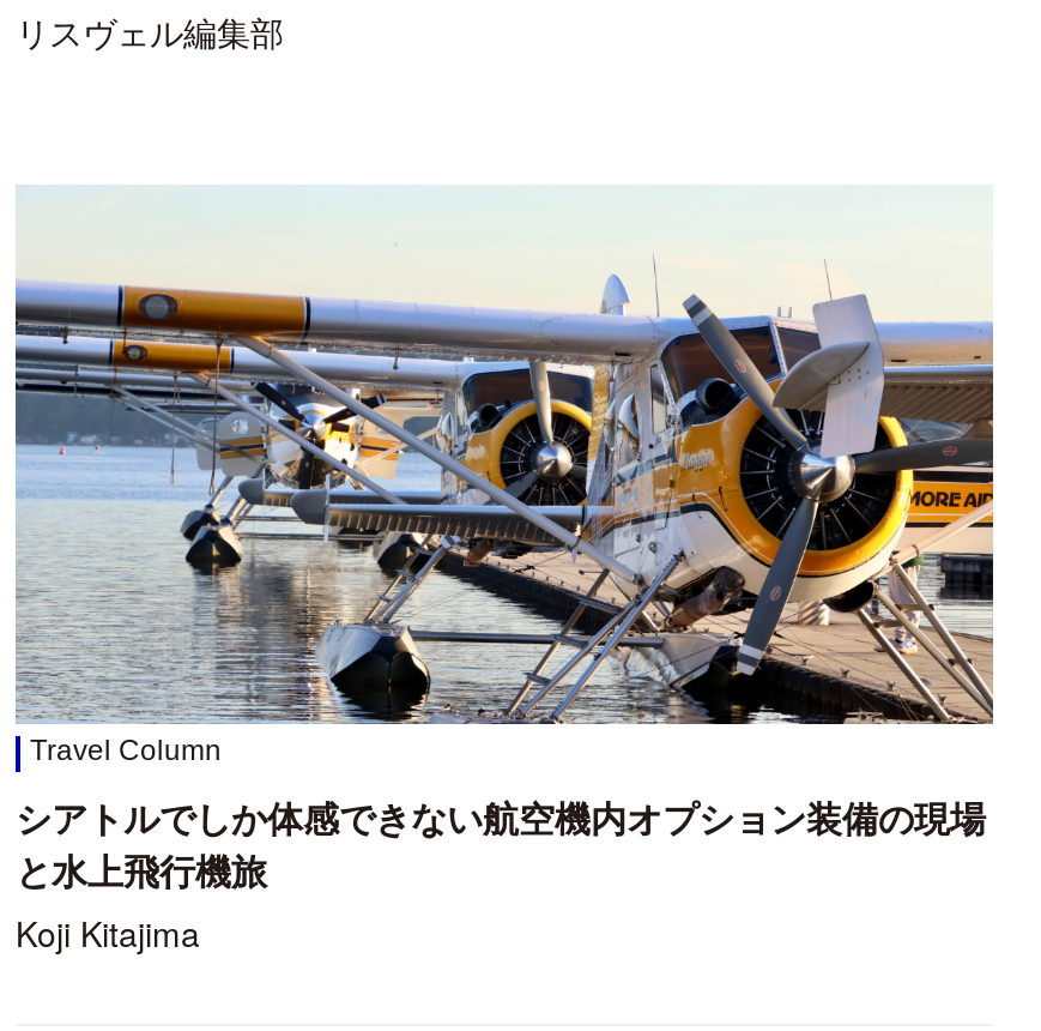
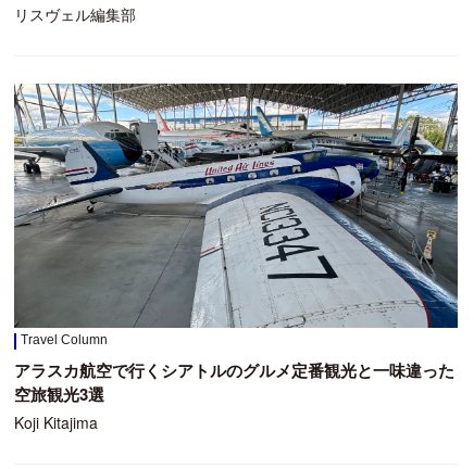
[16,185,995,897] [image] | シアトルでしか体感できない航空機内オプション装備の現場 | と水上飛行機旅 -> [13,83,459,406] [image] | アラスカ航空で行くシアトルのグルメ定番観光と一味違った | 空旅観光3選

